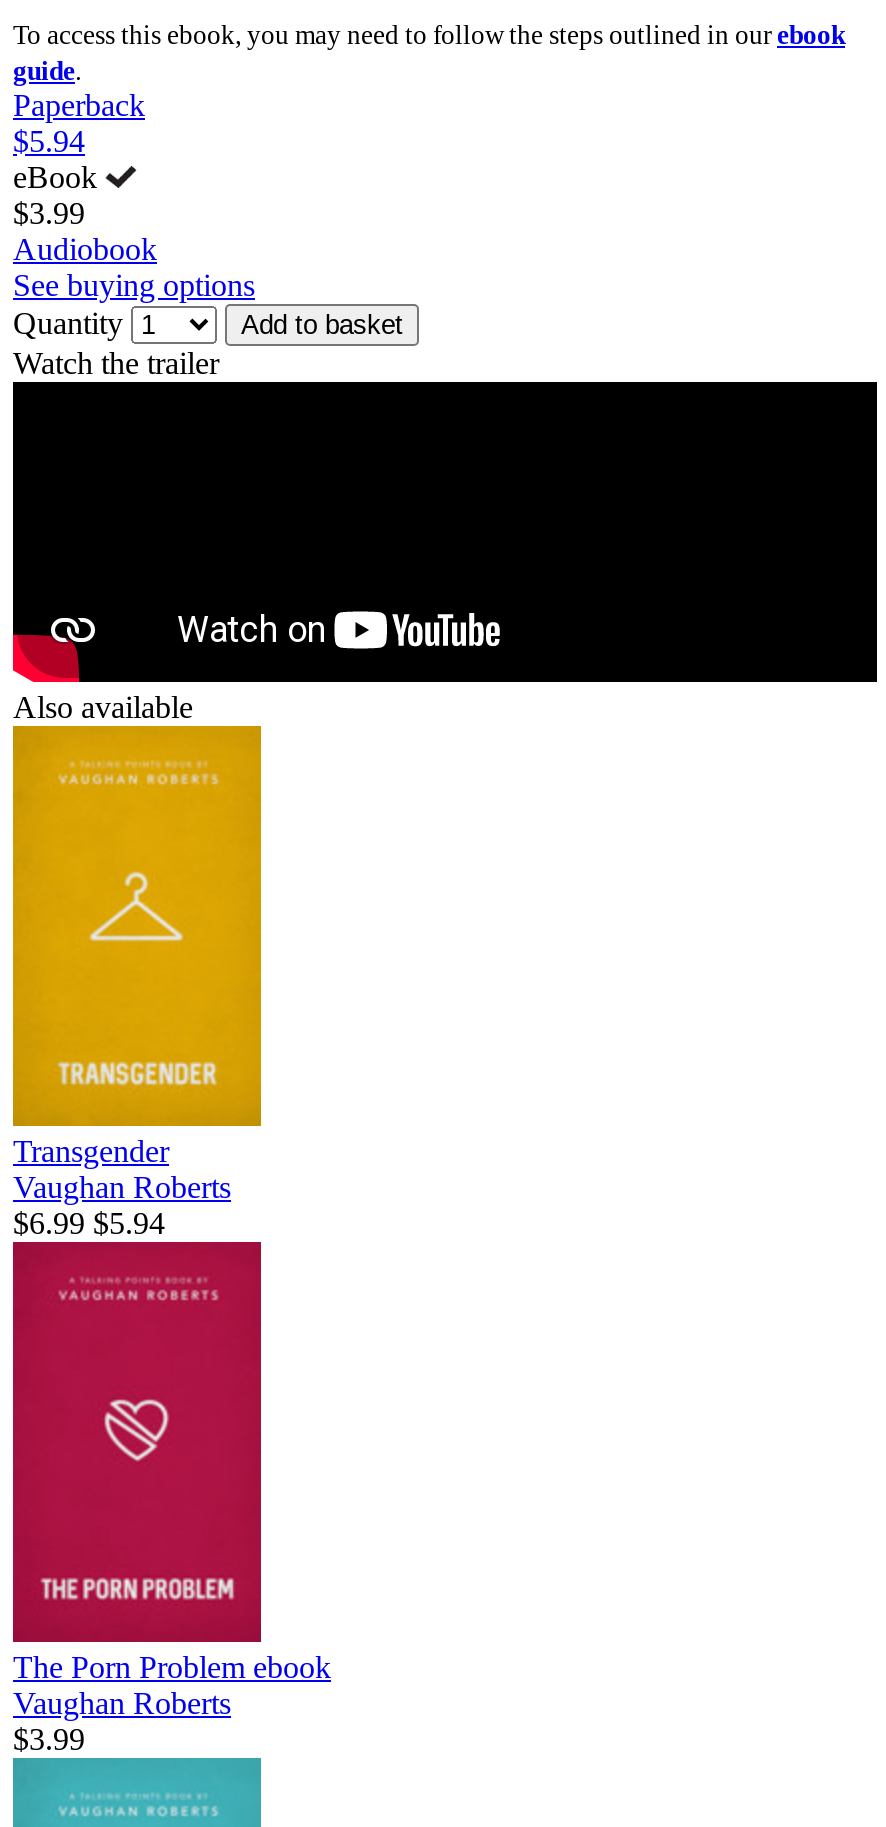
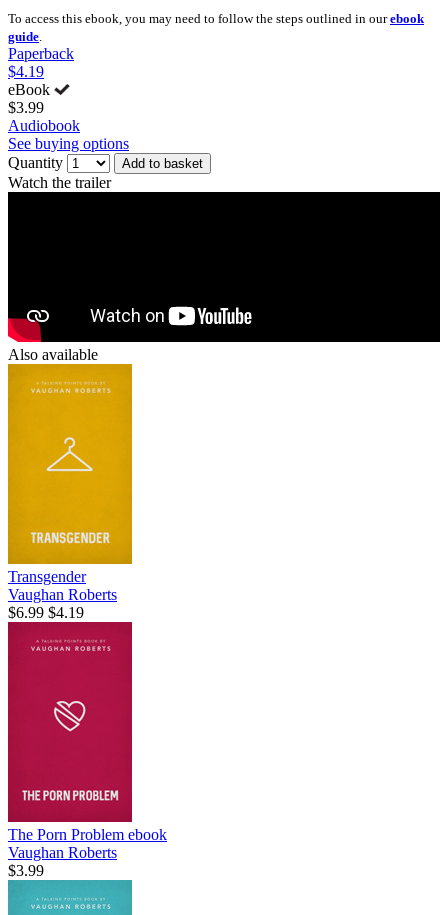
[13,124,85,158] $5.94 -> [8,63,44,80] $4.19
[13,1206,165,1240] $6.99 $5.94 -> [8,604,84,621] $6.99 $4.19

